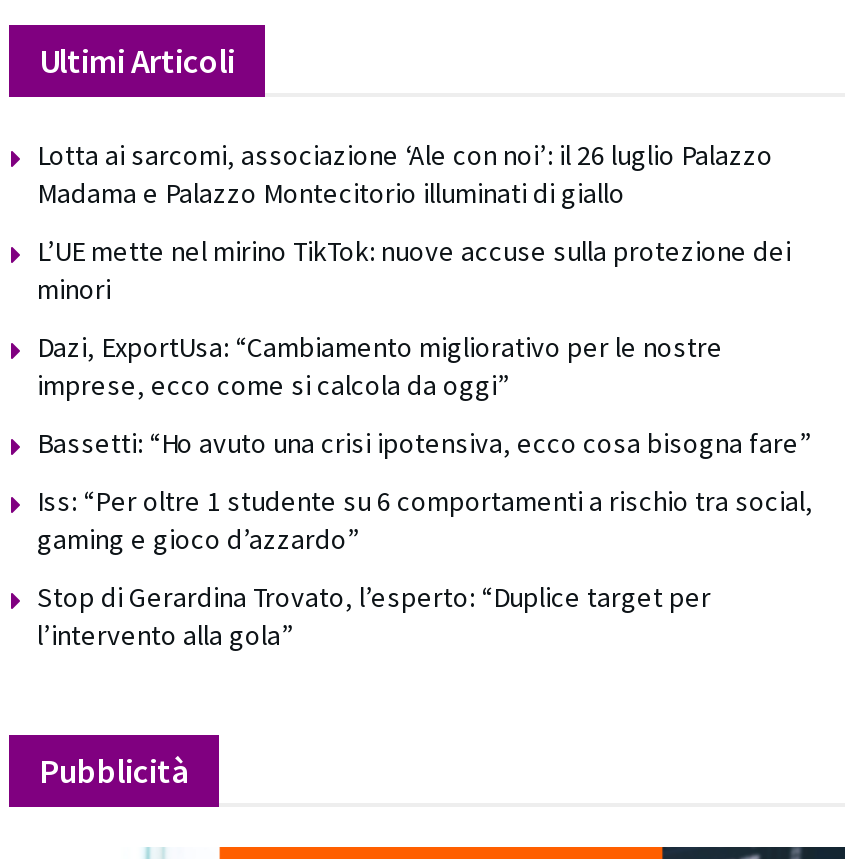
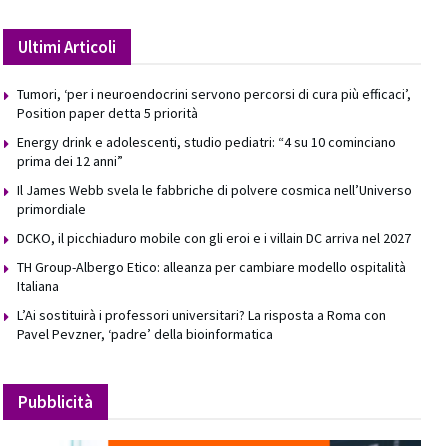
[37,138,773,212] Lotta ai sarcomi, associazione ‘Ale con noi’: il 26 luglio Palazzo | Madama e Palazzo Montecitorio illuminati di giallo -> [17,85,411,122] Tumori, ‘per i neuroendocrini servono percorsi di cura più efficaci’, | Position paper detta 5 priorità
[37,234,791,308] L’UE mette nel mirino TikTok: nuove accuse sulla protezione dei | minori -> [17,133,396,170] Energy drink e adolescenti, studio pediatri: “4 su 10 cominciano | prima dei 12 anni”
[37,330,723,404] Dazi, ExportUsa: “Cambiamento migliorativo per le nostre | imprese, ecco come si calcola da oggi” -> [17,181,412,218] Il James Webb svela le fabbriche di polvere cosmica nell’Universo | primordiale
[37,426,811,462] Bassetti: “Ho avuto una crisi ipotensiva, ecco cosa bisogna fare” -> [17,229,411,247] DCKO, il picchiaduro mobile con gli eroi e i villain DC arriva nel 2027
[37,484,813,558] Iss: “Per oltre 1 studente su 6 comportamenti a rischio tra social, | gaming e gioco d’azzardo” -> [17,258,406,295] TH Group-Albergo Etico: alleanza per cambiare modello ospitalità | Italiana
[37,580,711,654] Stop di Gerardina Trovato, l’esperto: “Duplice target per | l’intervento alla gola” -> [17,306,386,343] L’Ai sostituirà i professori universitari? La risposta a Roma con | Pavel Pevzner, ‘padre’ della bioinformatica

